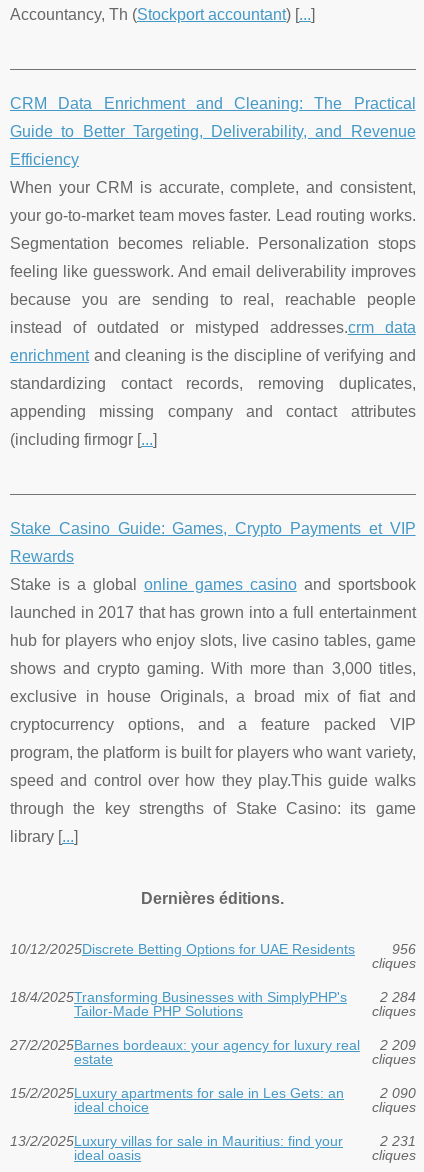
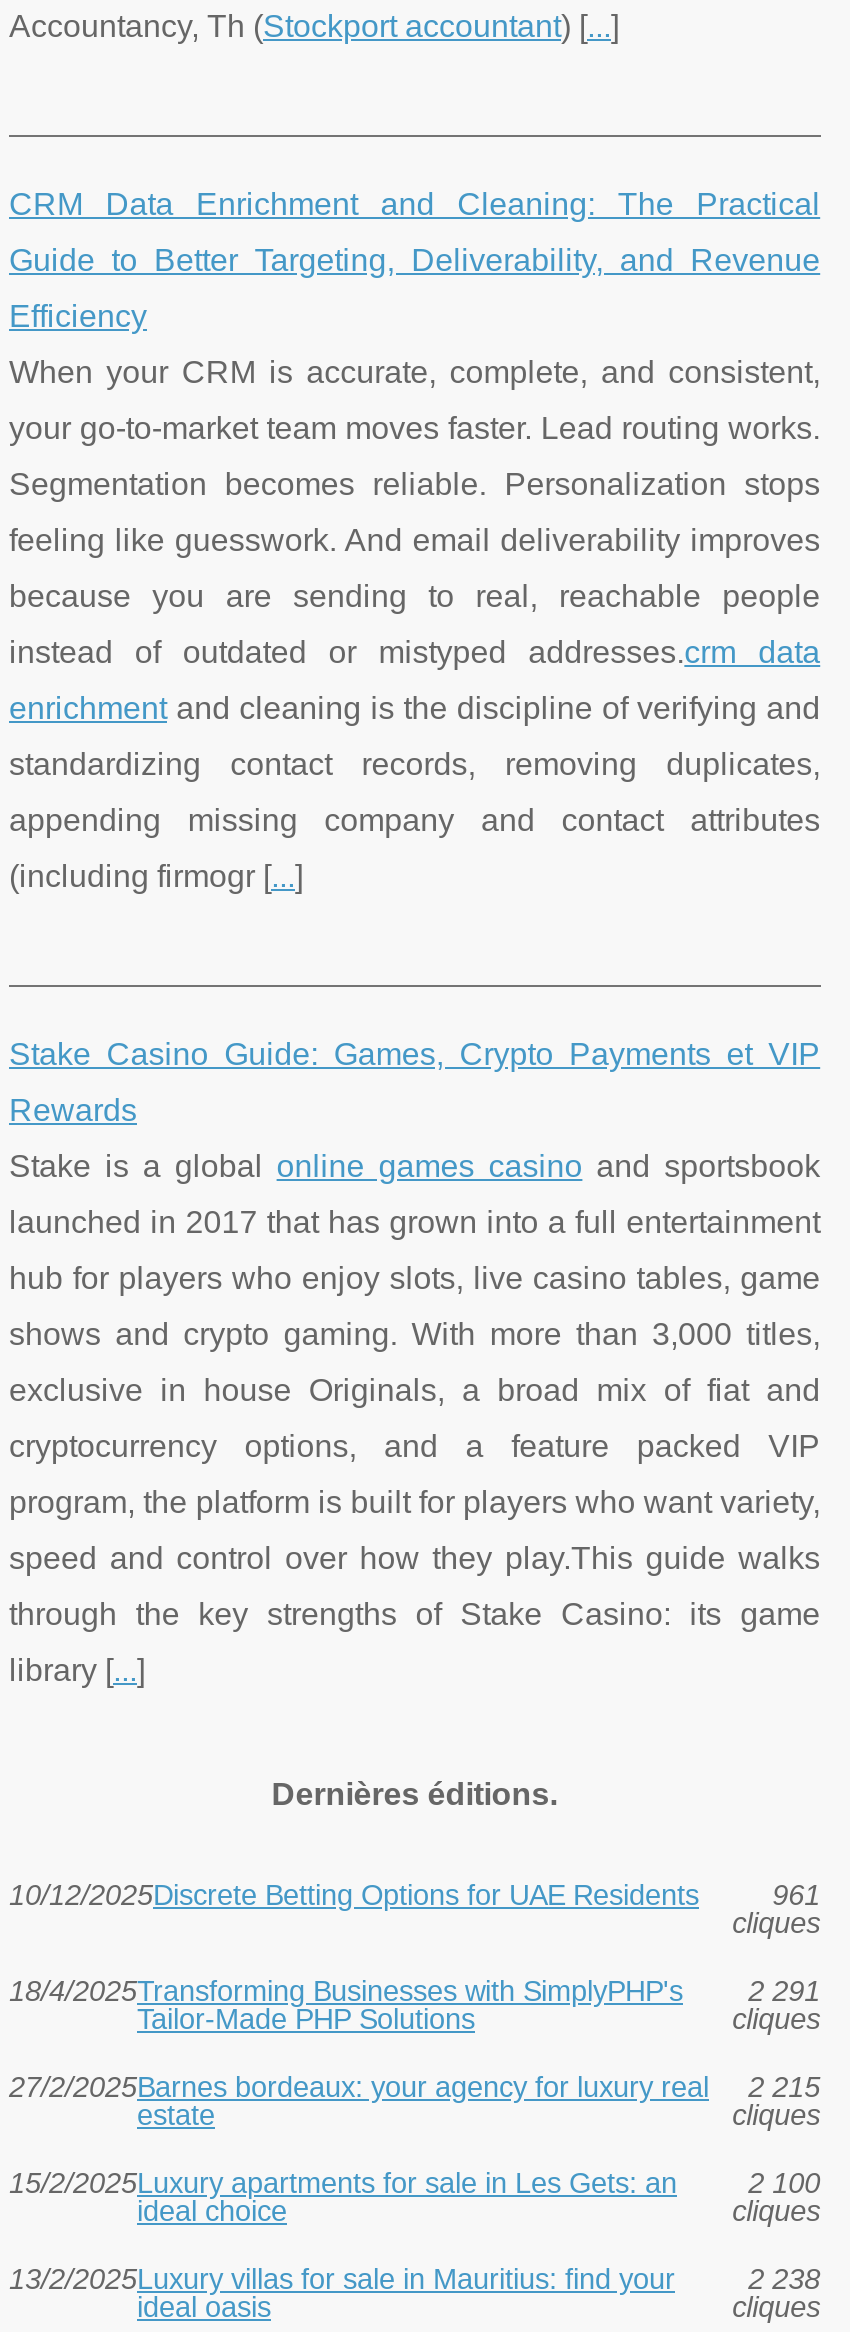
[392,941,416,957] 956 -> [772,1880,820,1912] 961
[380,989,416,1005] 2 284 -> [748,1976,820,2008] 2 291
[10,1037,416,1053] 27/2/2025Barnes bordeaux: your agency for luxury real 2 209 -> [9,2072,820,2104] 27/2/2025Barnes bordeaux: your agency for luxury real 2 215
[380,1085,416,1101] 2 090 -> [748,2168,820,2200] 2 100
[380,1133,416,1149] 2 231 -> [748,2264,820,2296] 2 238

